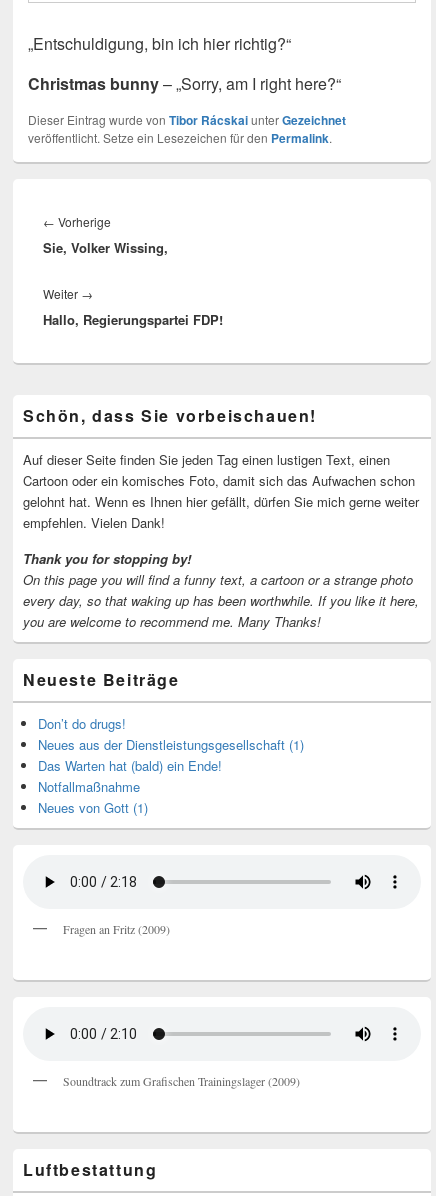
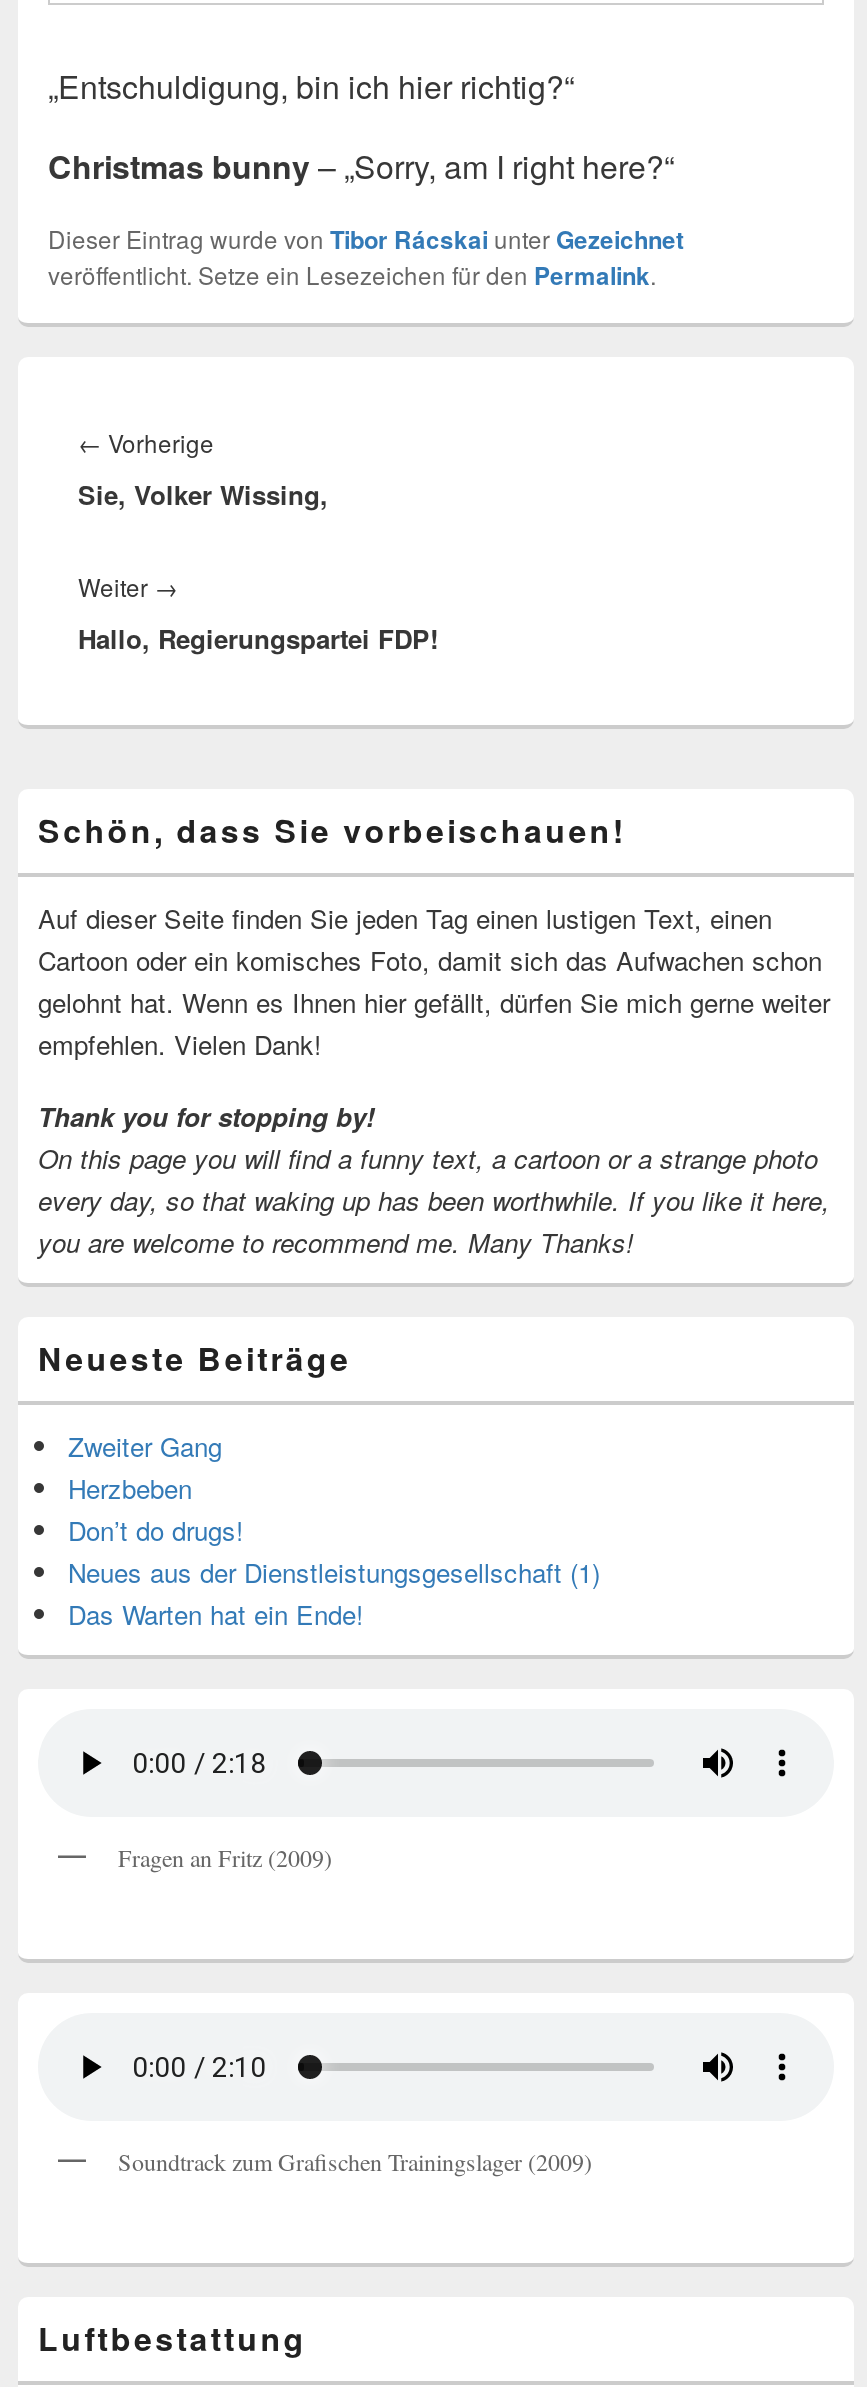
none -> [68,1427,222,1507] Zweiter Gang | Herzbeben
moved [38,714,304,754] -> [68,1511,600,1591]: Don’t do drugs! | Neues aus der Dienstleistungsgesellschaft (1)
[38,756,222,817] Das Warten hat (bald) ein Ende! | Notfallmaßnahme | Neues von Gott (1) -> [68,1595,364,1633] Das Warten hat ein Ende!

